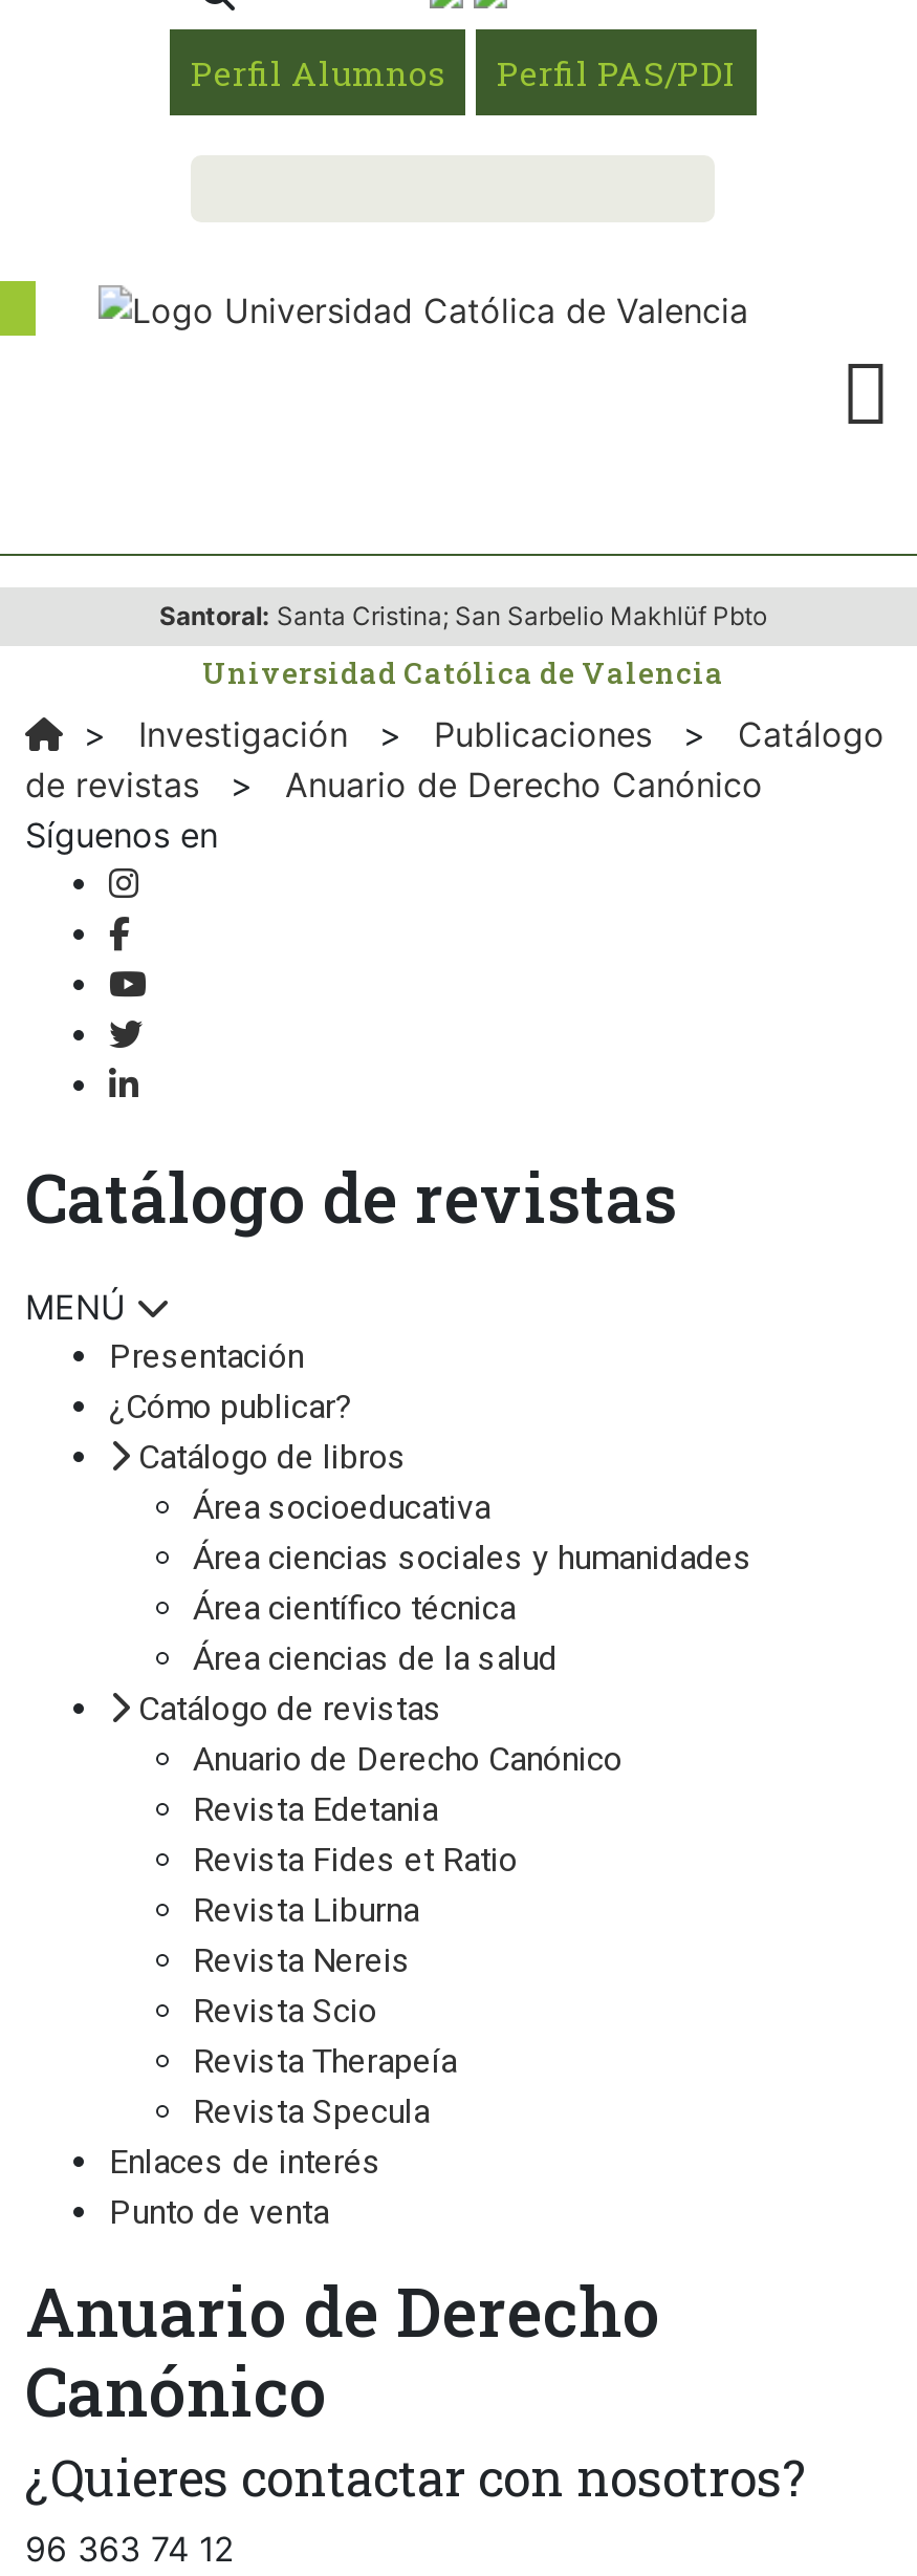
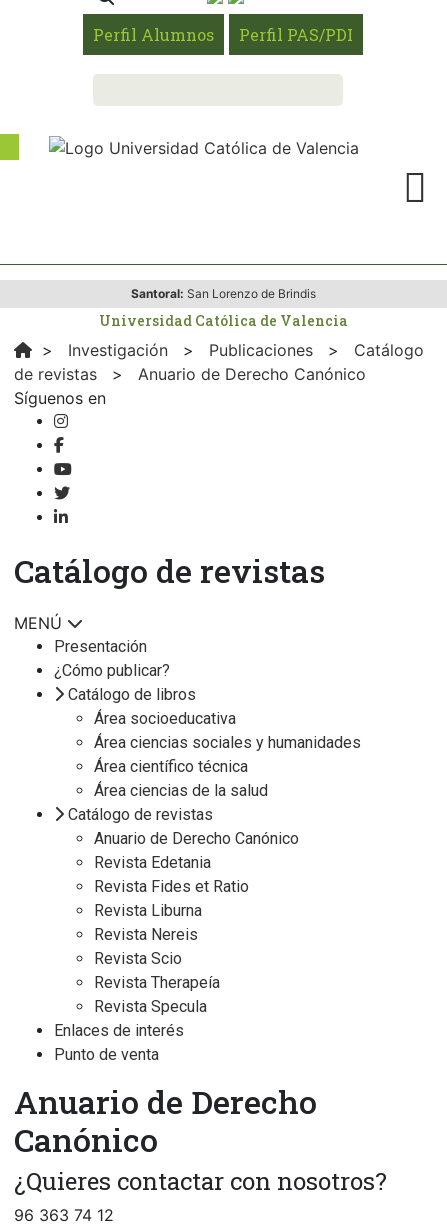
[159,600,767,631] Santoral: Santa Cristina; San Sarbelio Makhlüf Pbto -> [130,286,315,301] Santoral: San Lorenzo de Brindis

